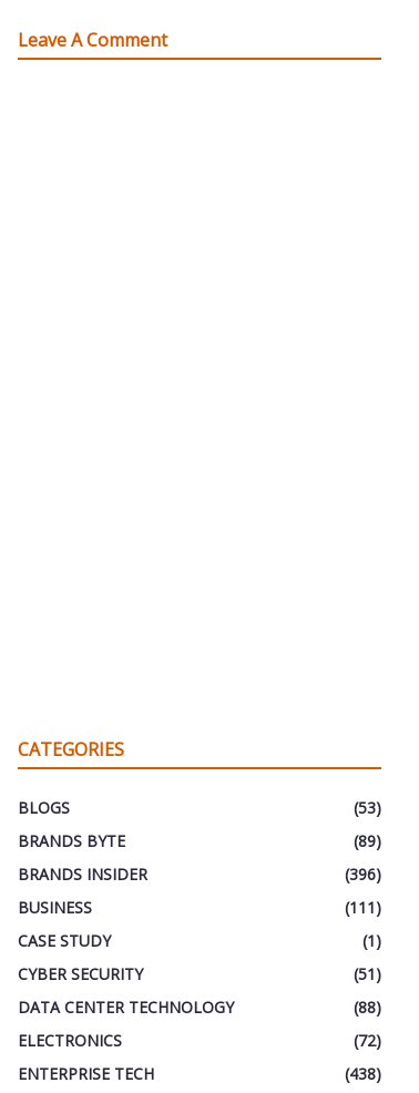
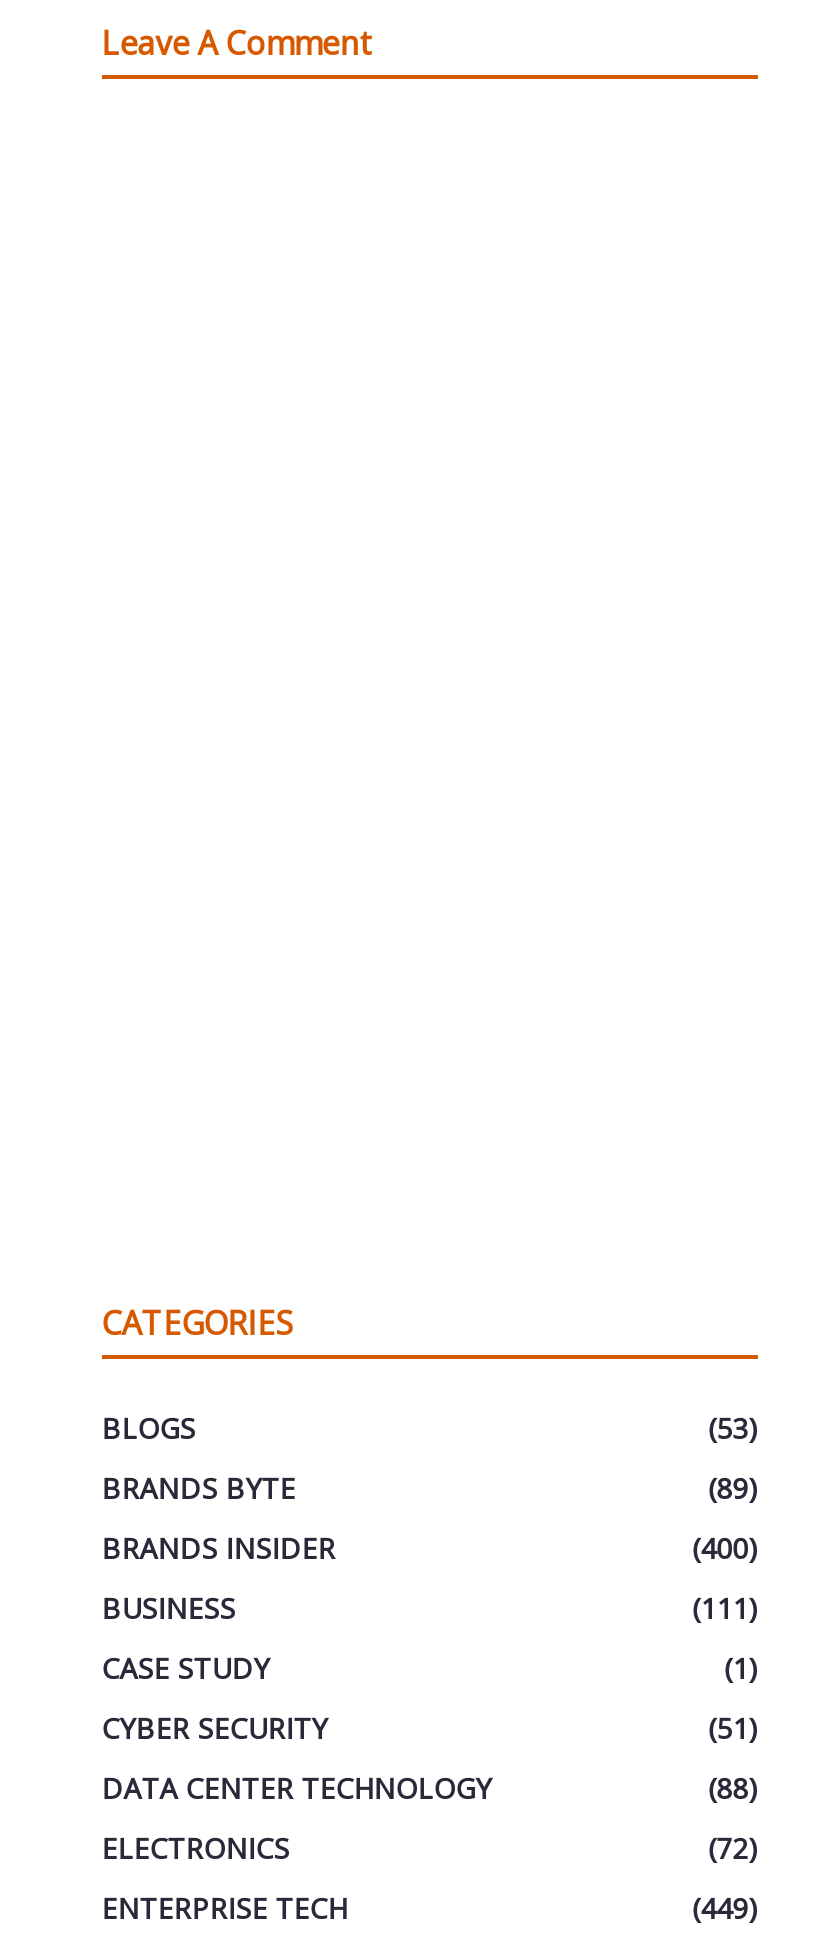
[345,863,382,884] (396) -> [692,1528,758,1566] (400)
[345,1063,382,1084] (438) -> [692,1888,758,1926] (449)

